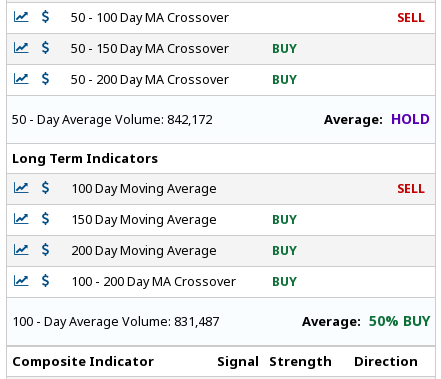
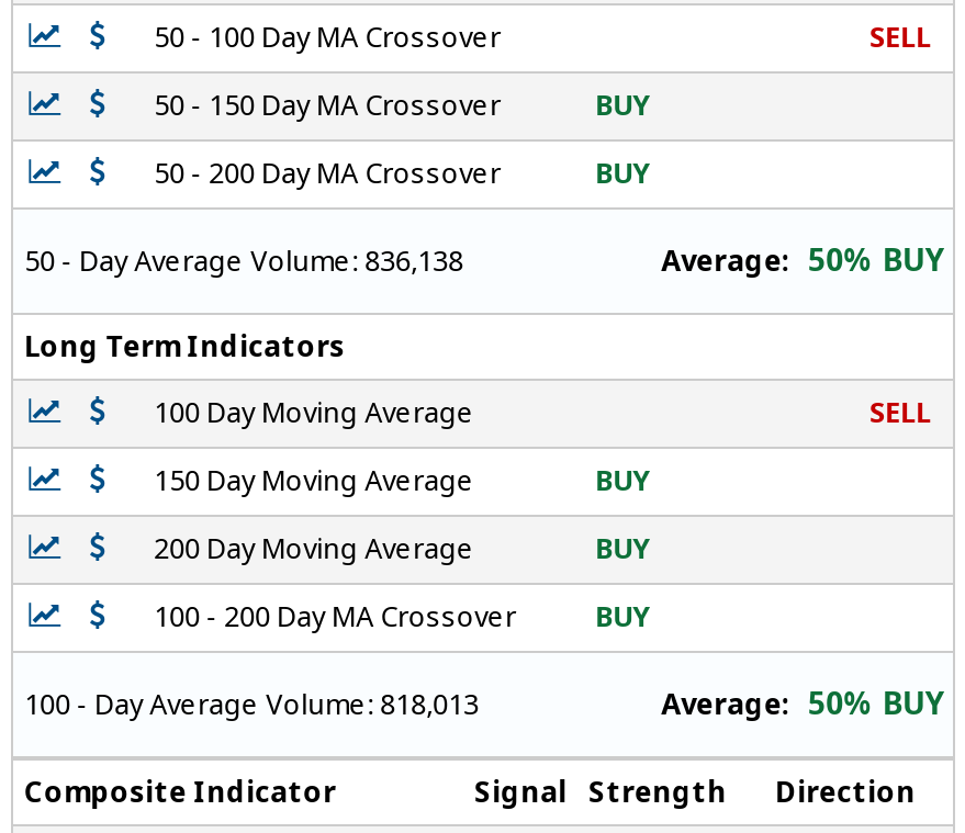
[12,109,430,128] 50 - Day Average Volume: 842,172 | Average: HOLD -> [24,239,942,281] 50 - Day Average Volume: 836,138 | Average: 50% BUY
[12,313,219,330] 100 - Day Average Volume: 831,487 -> [24,687,479,724] 100 - Day Average Volume: 818,013

